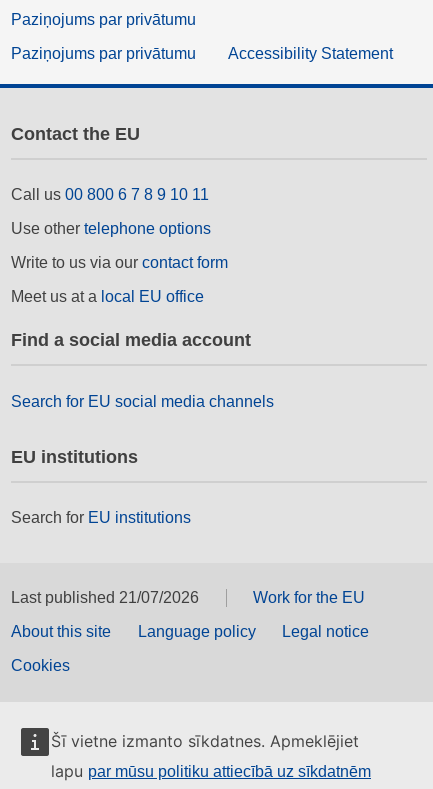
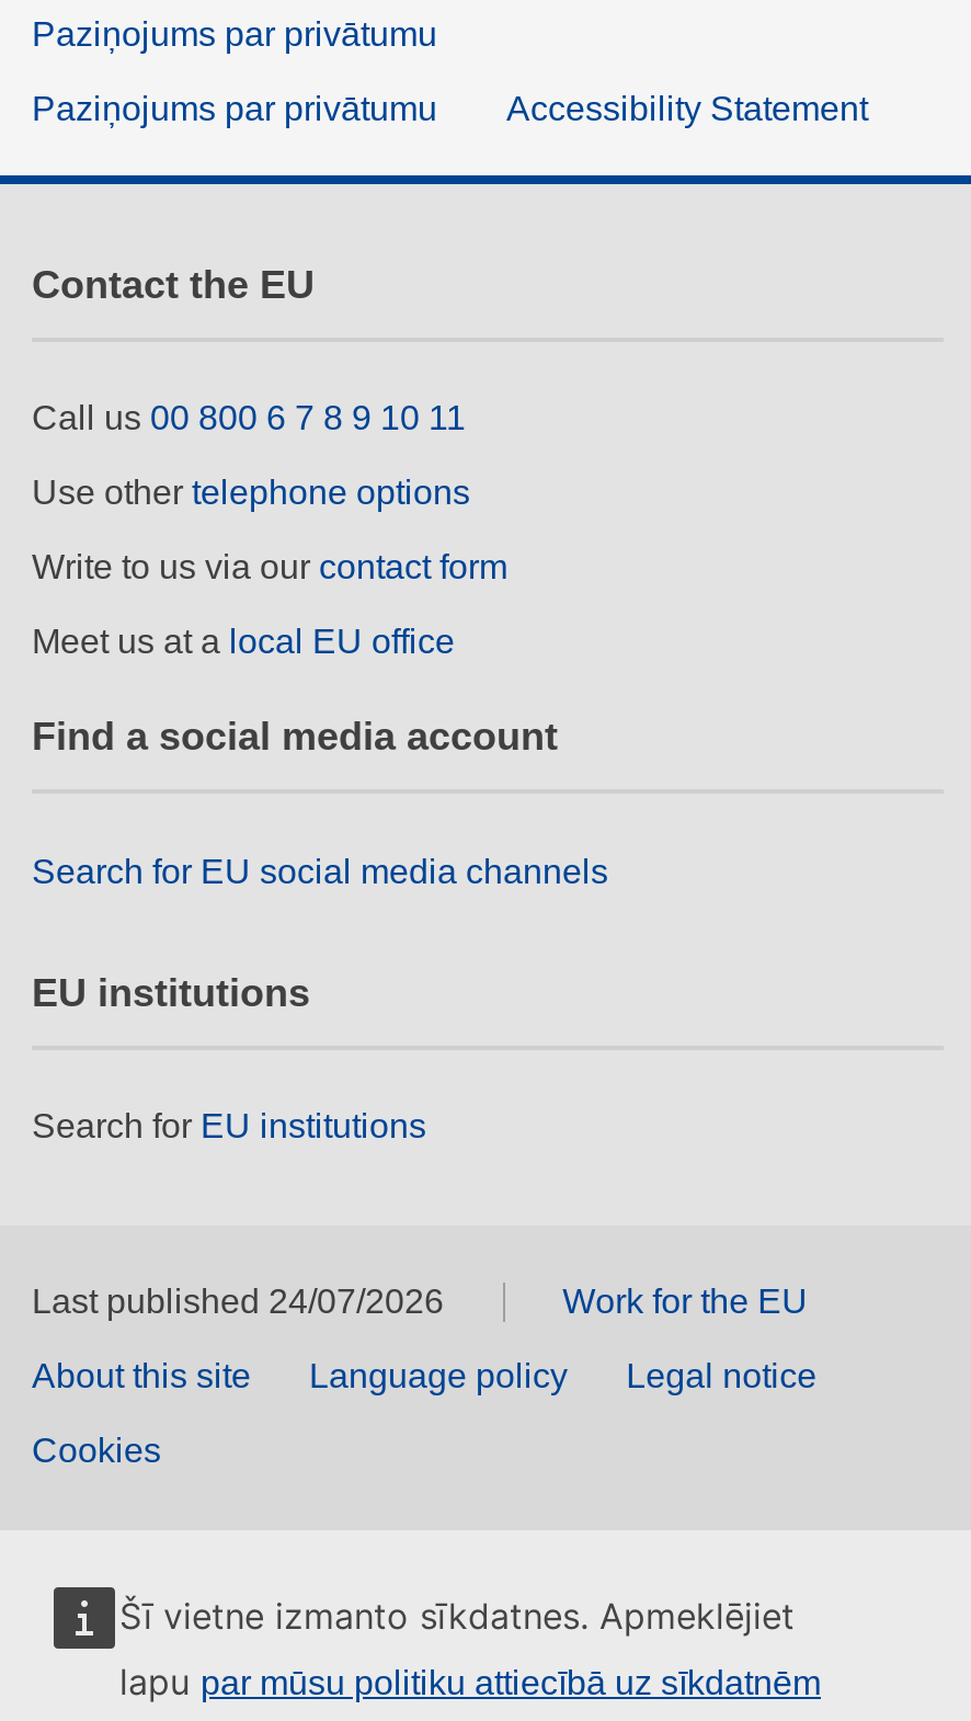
[11,589,199,606] Last published 21/07/2026 -> [32,1284,444,1321] Last published 24/07/2026

